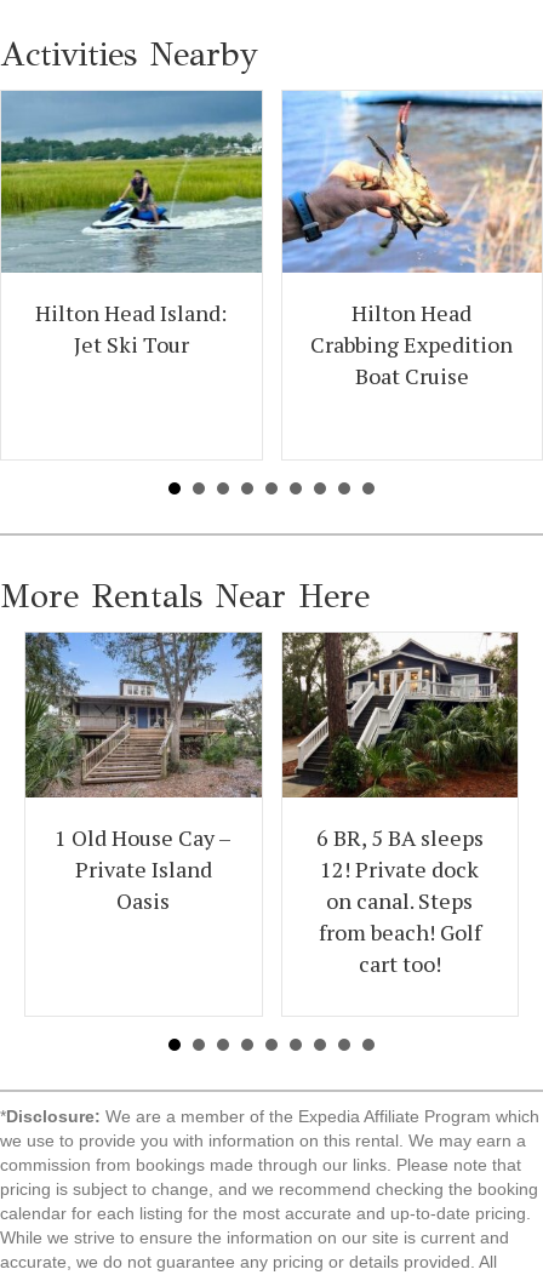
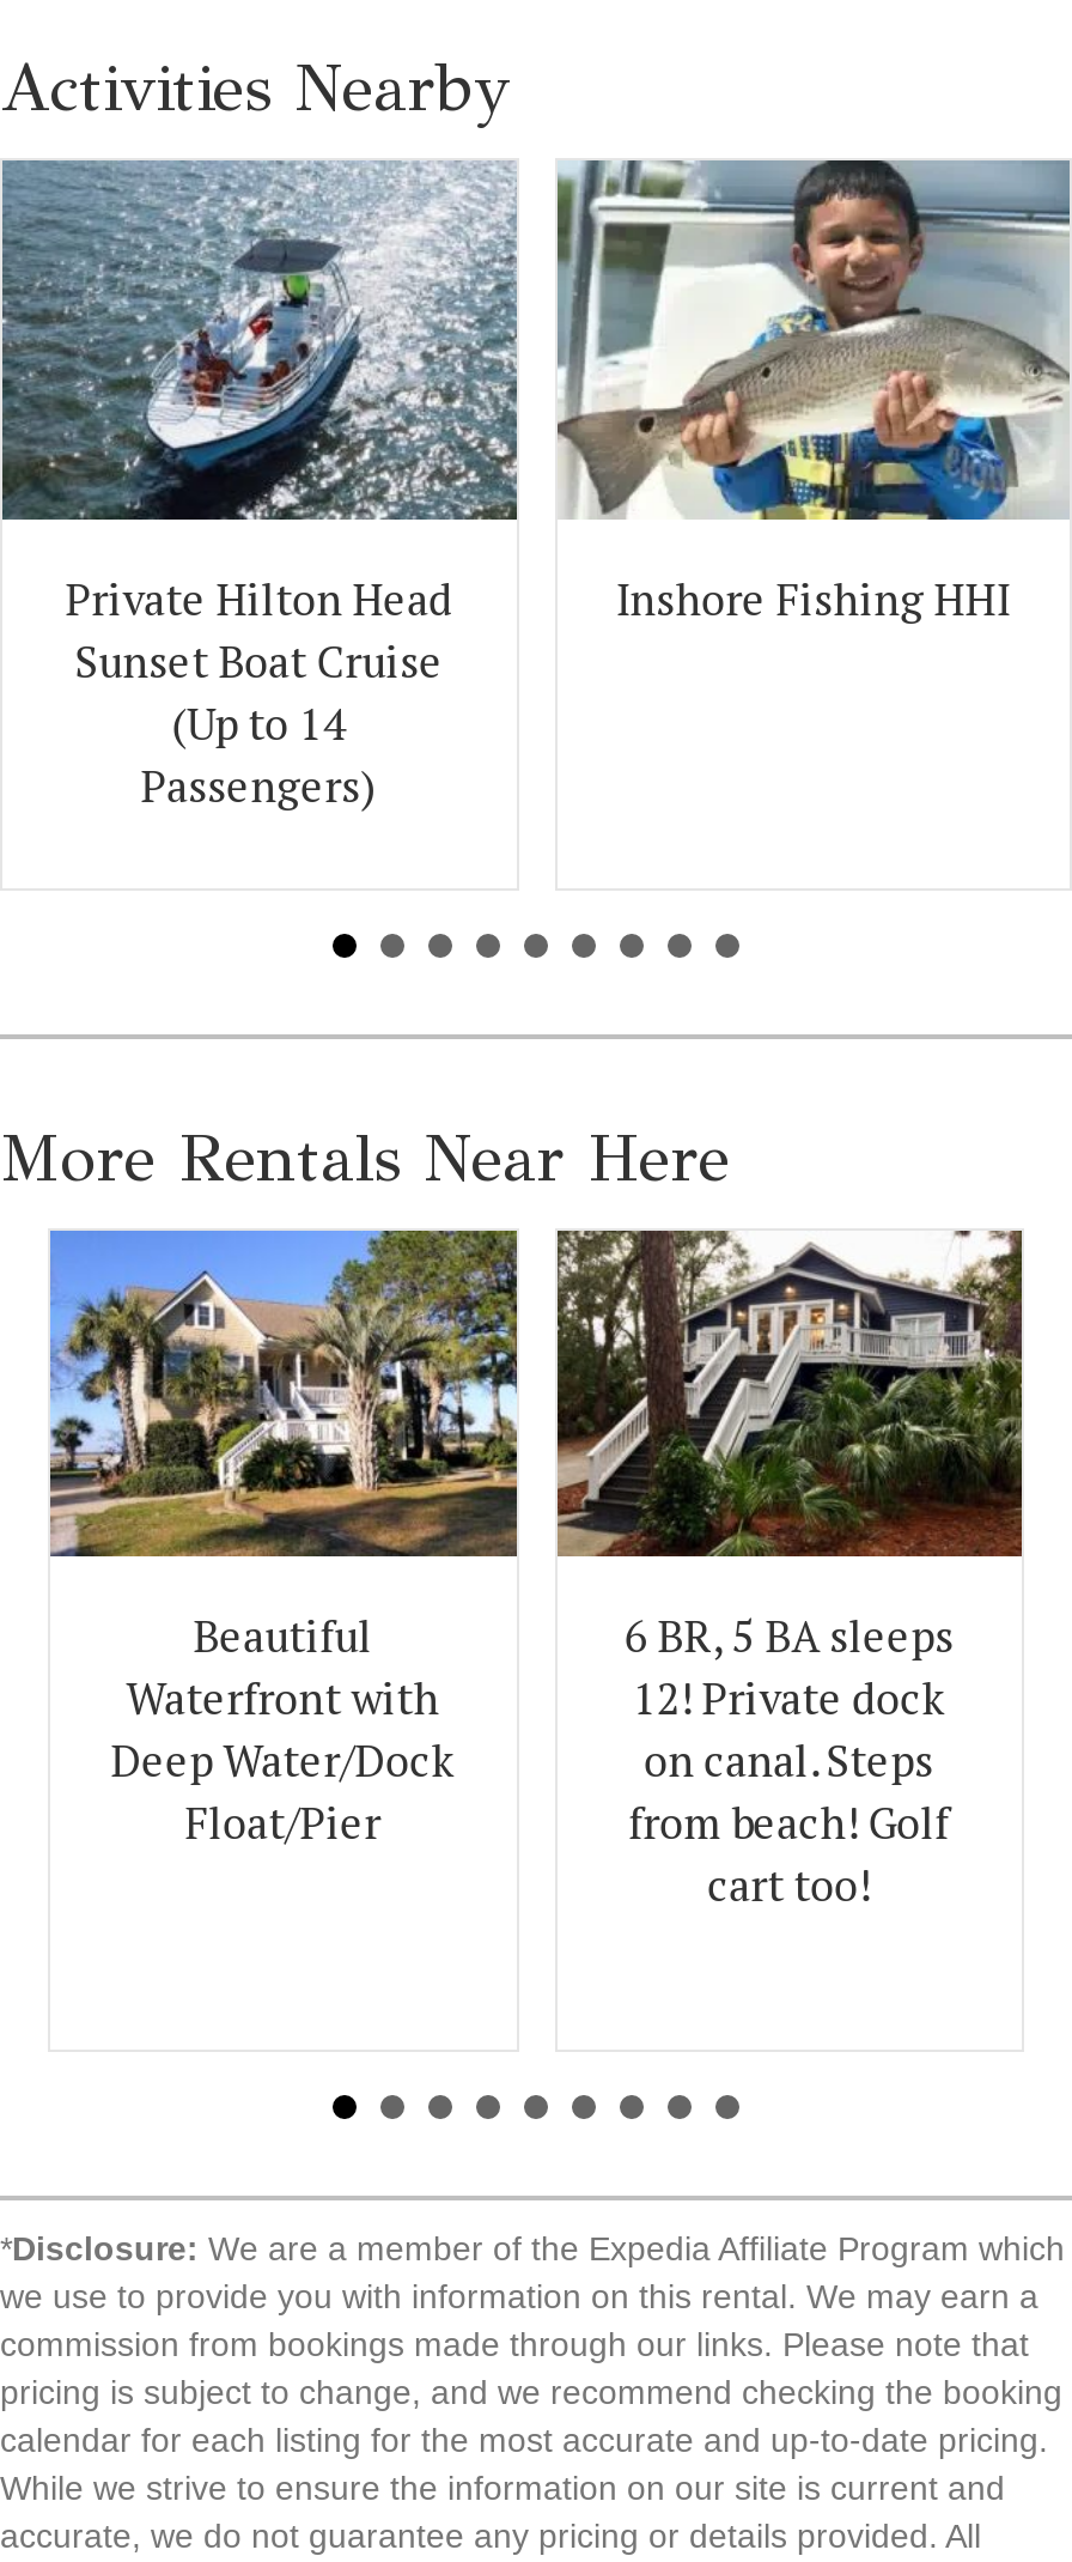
[4,91,263,359] [image] | Hilton Head Island: | Jet Ski Tour -> [7,163,519,814] [image] | Private Hilton Head | Sunset Boat Cruise | (Up to 14 | Passengers)
[281,91,539,390] [image] | Hilton Head | Crabbing Expedition | Boat Cruise -> [555,158,1065,628] [image] | Inshore Fishing HHI
[24,631,263,915] [image] | 1 Old House Cay – | Private Island | Oasis -> [48,1228,519,1851] [image] | Beautiful | Waterfront with | Deep Water/Dock | Float/Pier

